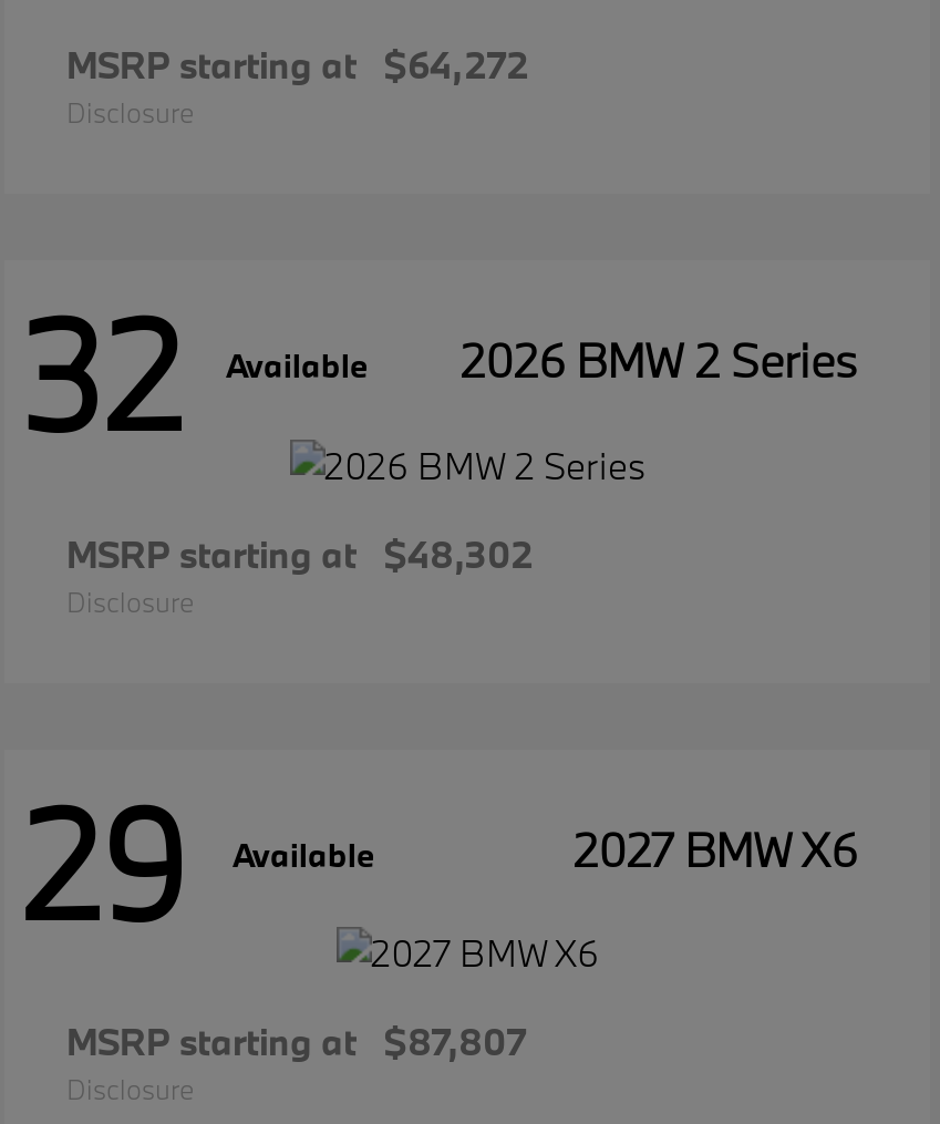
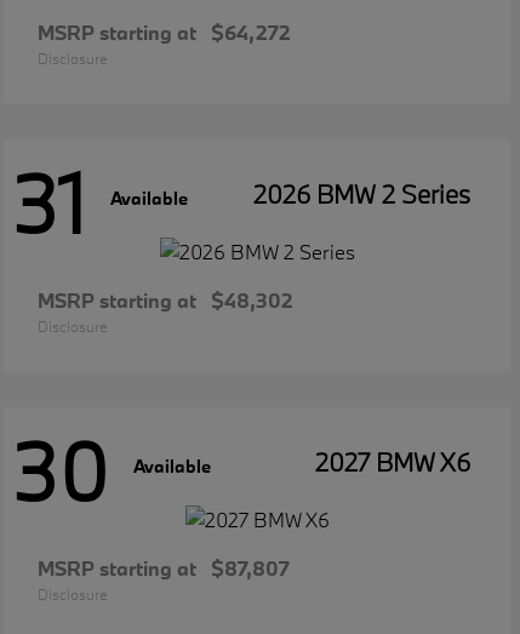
[22,279,368,471] 32 Available -> [13,150,188,256] 31 Available
[22,768,374,960] 29 Available -> [13,418,211,523] 30 Available

